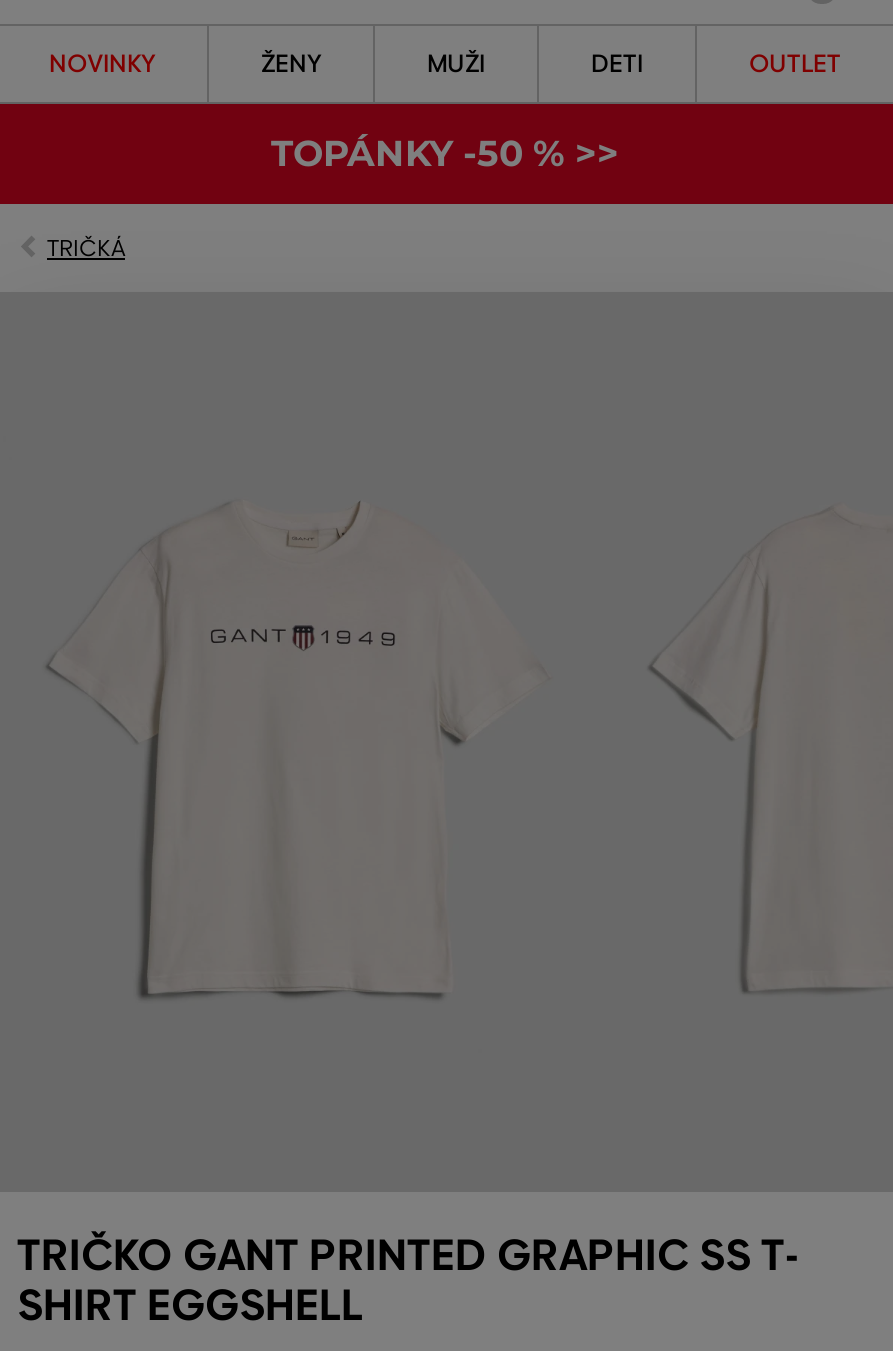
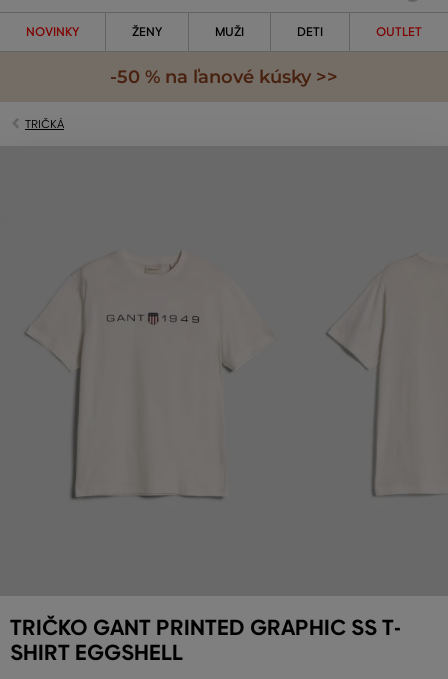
[271,132,619,176] TOPÁNKY -50 % >> -> [110,66,338,88] -50 % na ľanové kúsky >>

